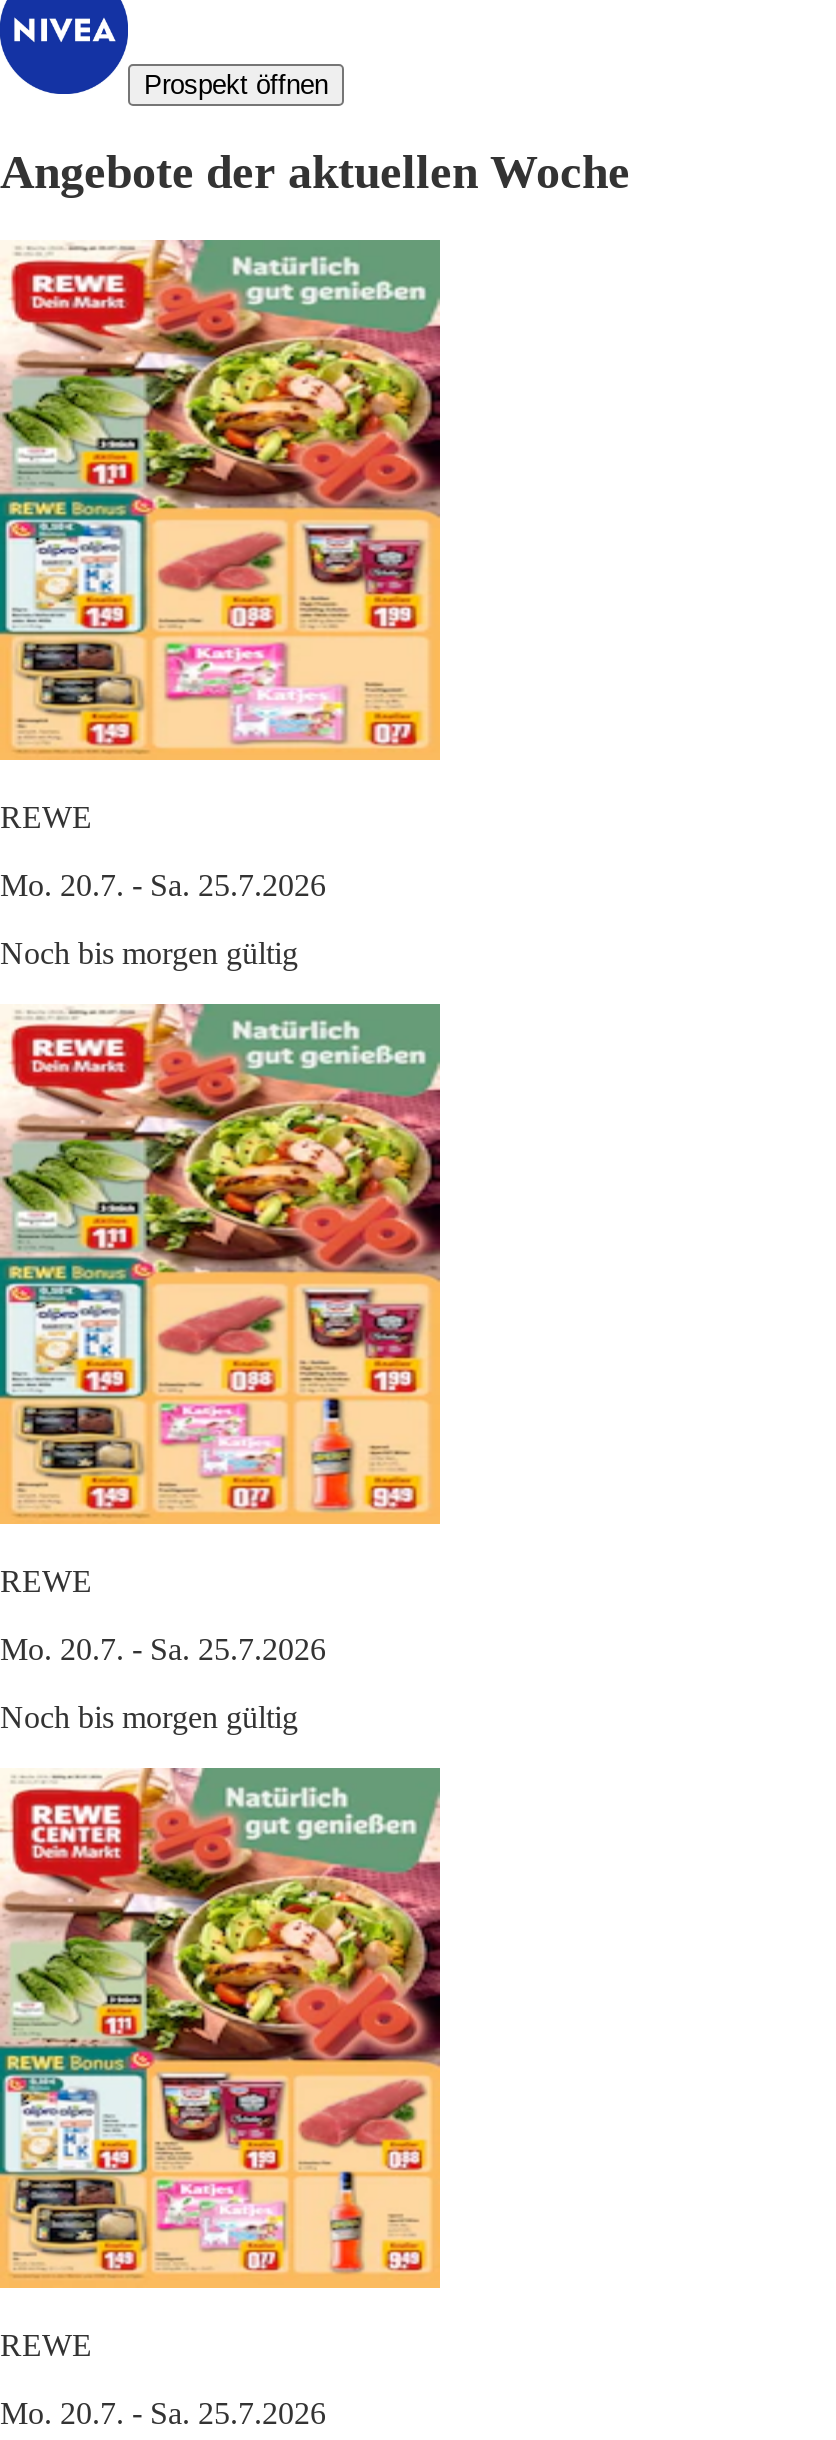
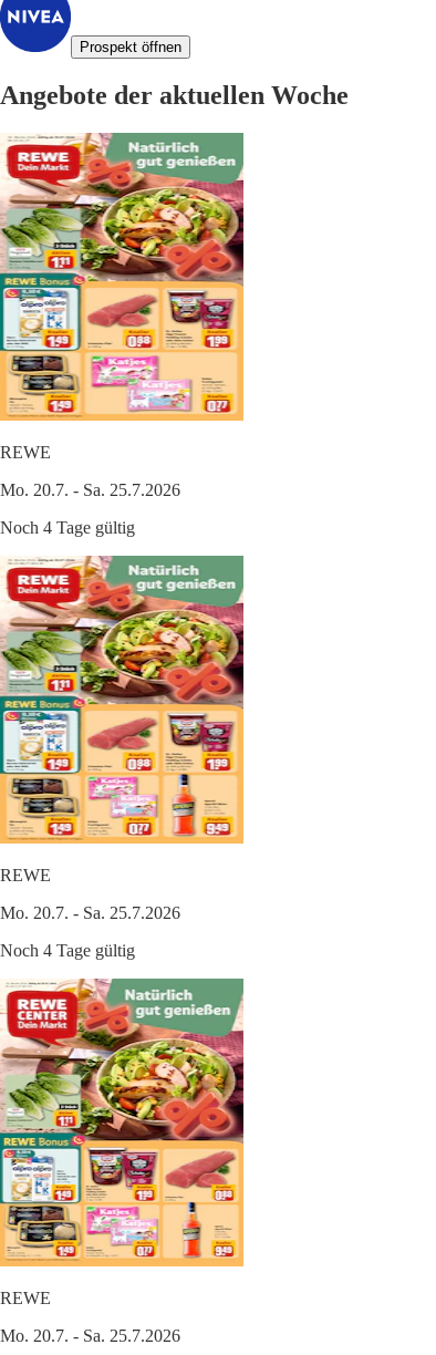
[0,936,298,970] Noch bis morgen gültig -> [0,518,135,537] Noch 4 Tage gültig
[0,1700,298,1734] Noch bis morgen gültig -> [0,941,135,960] Noch 4 Tage gültig

